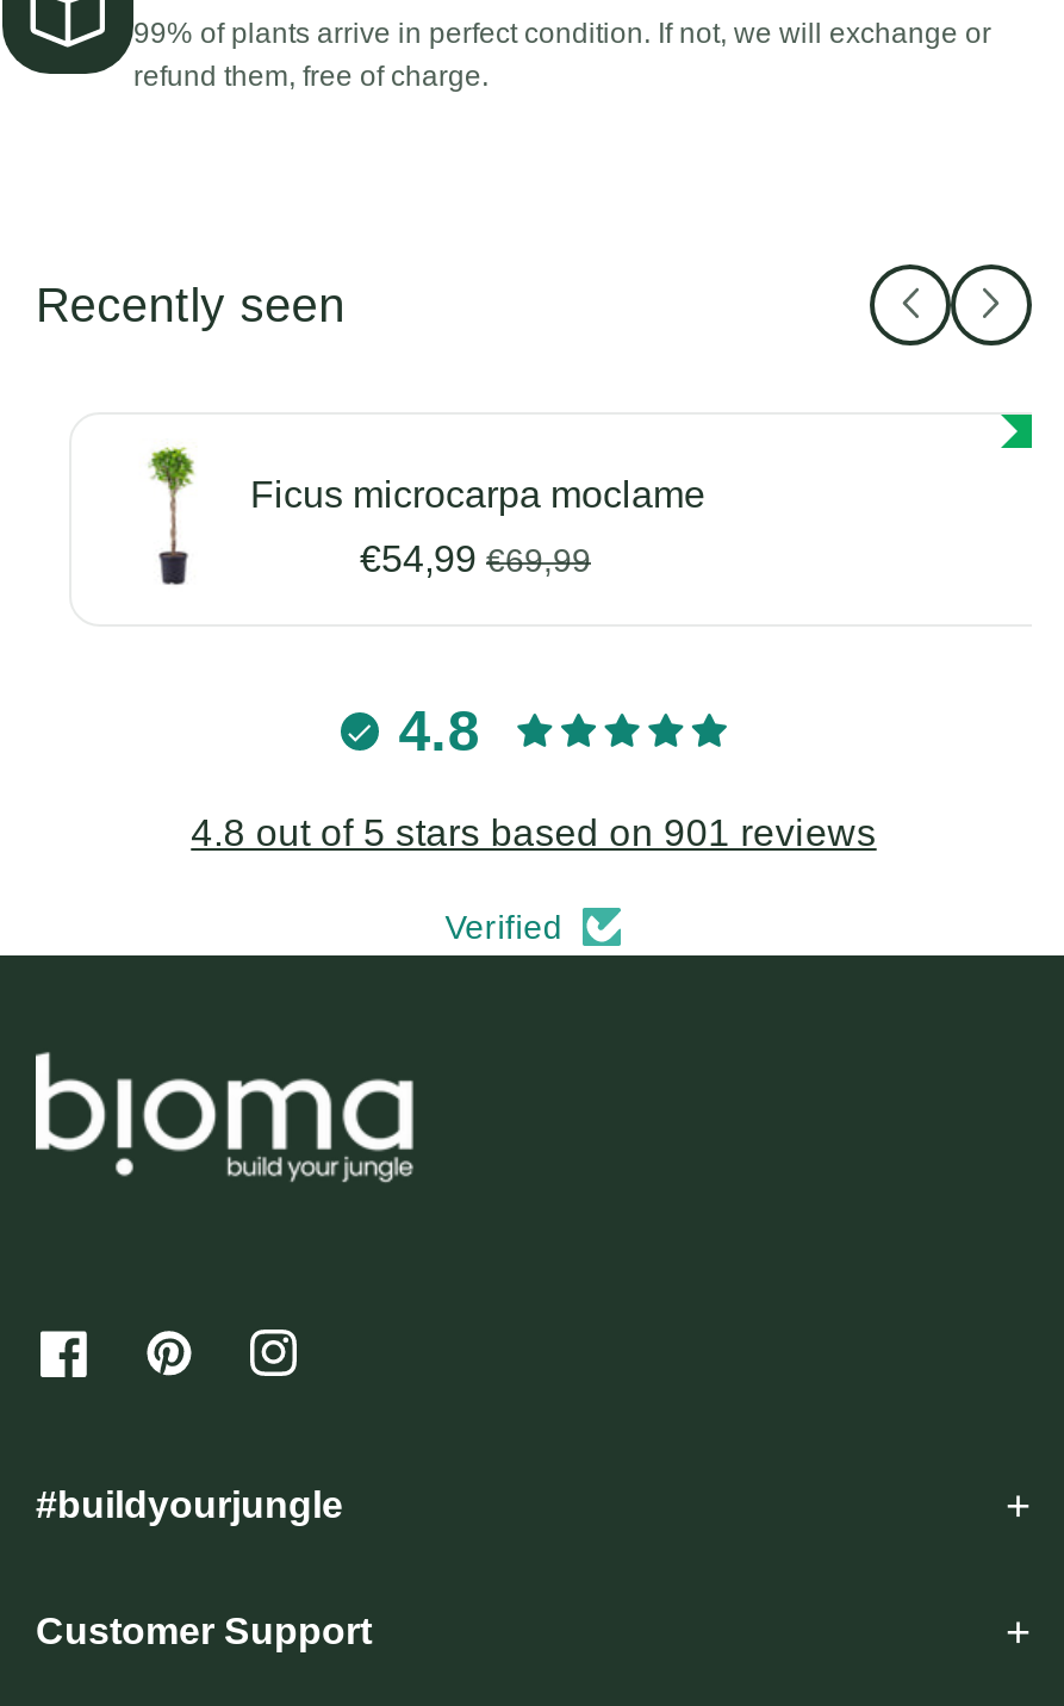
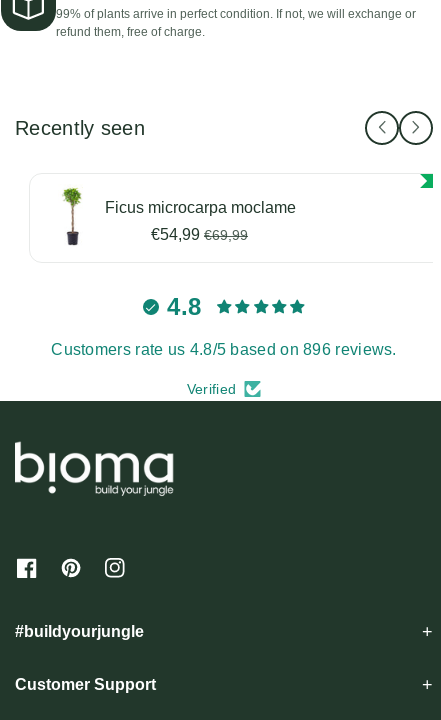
[191,812,876,852] 4.8 out of 5 stars based on 901 reviews -> [51,341,397,358] Customers rate us 4.8/5 based on 896 reviews.

